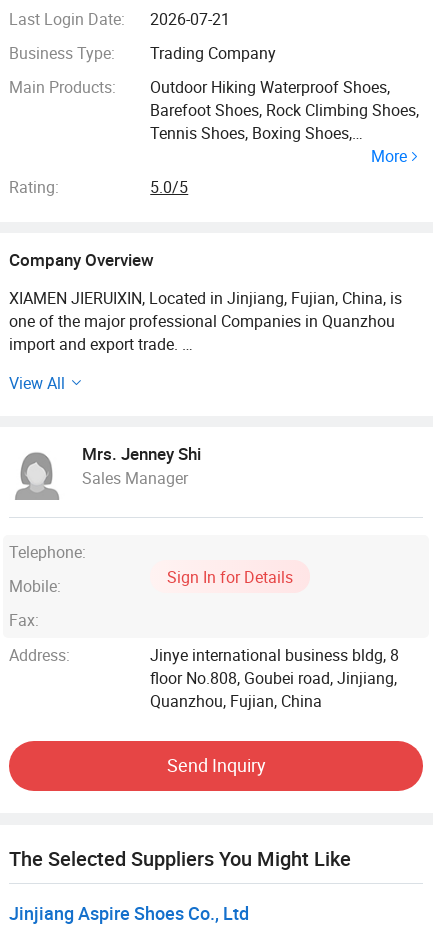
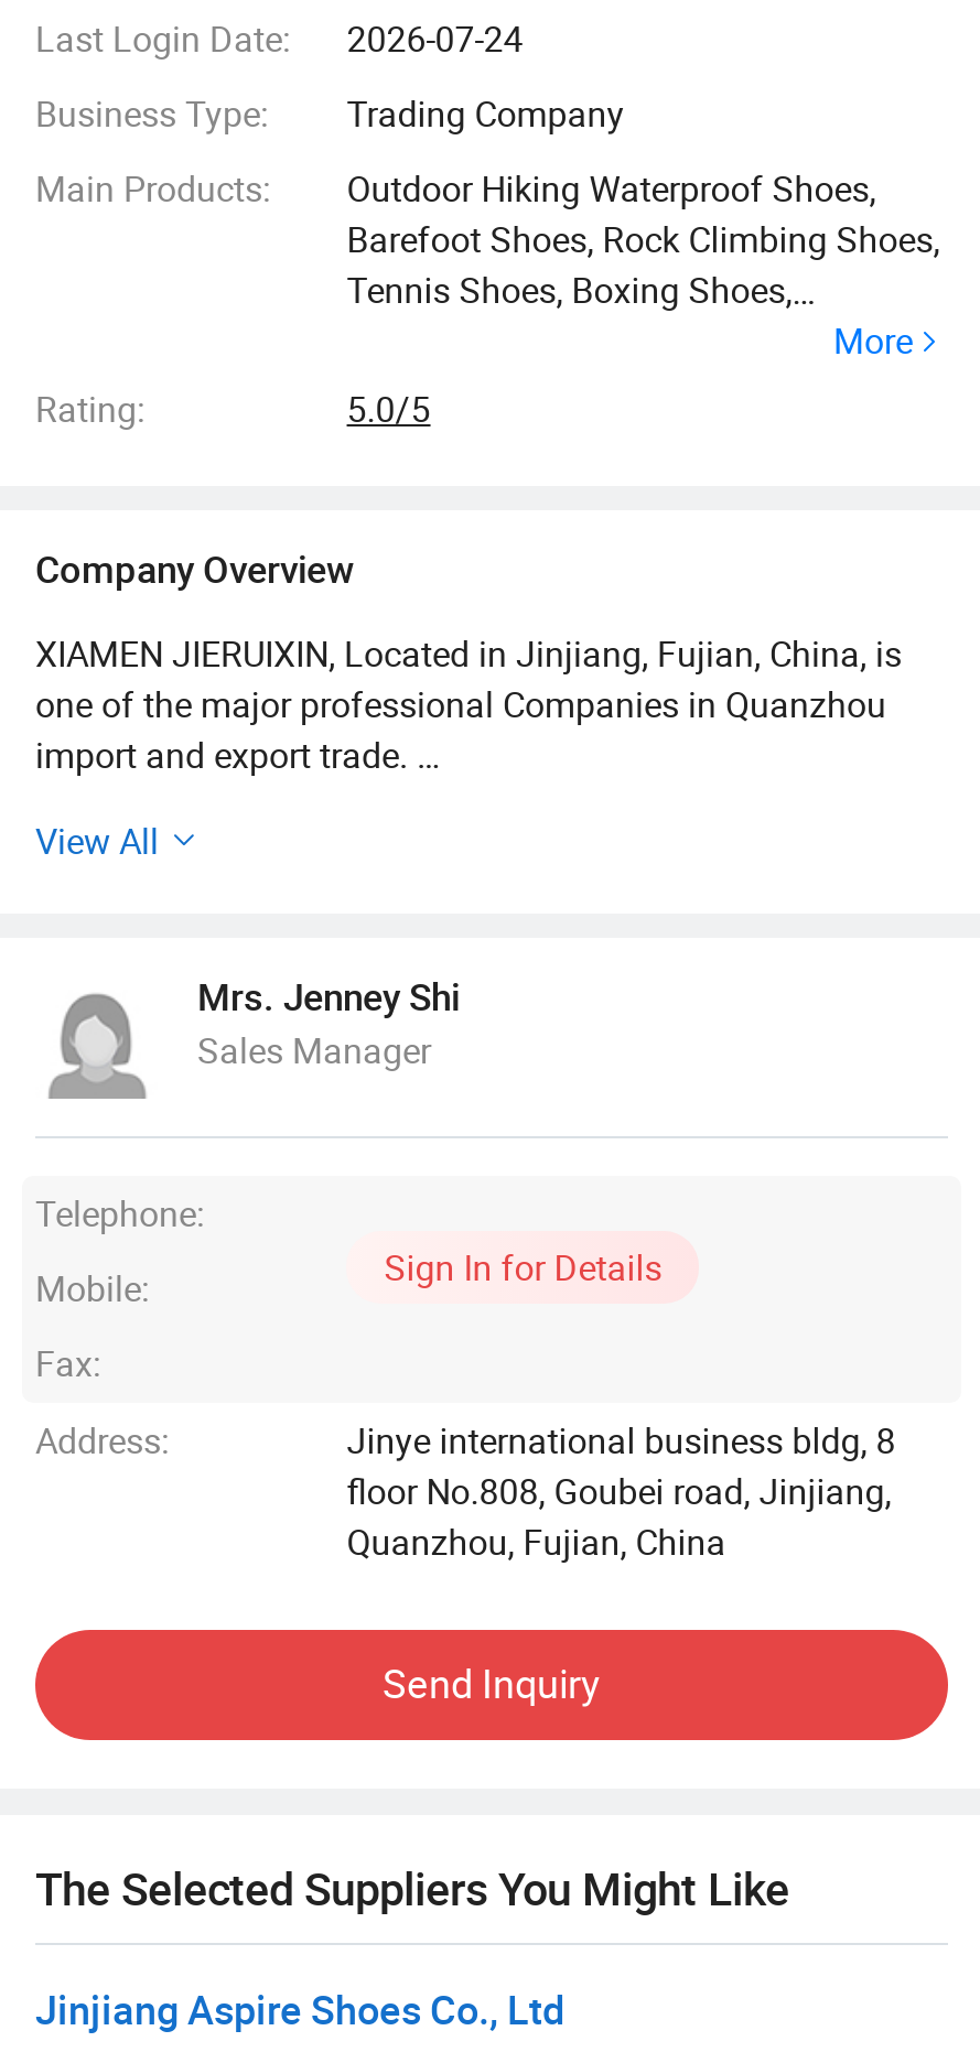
[9,8,230,30] Last Login Date: 2026-07-21 -> [35,14,523,62] Last Login Date: 2026-07-24

